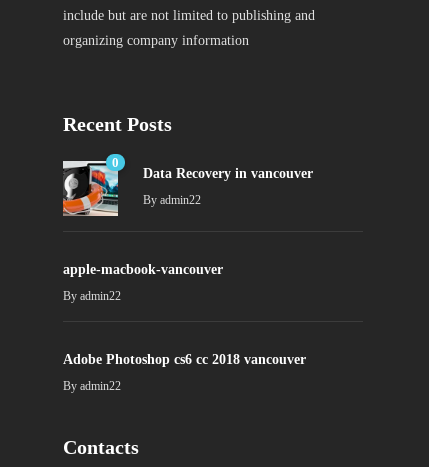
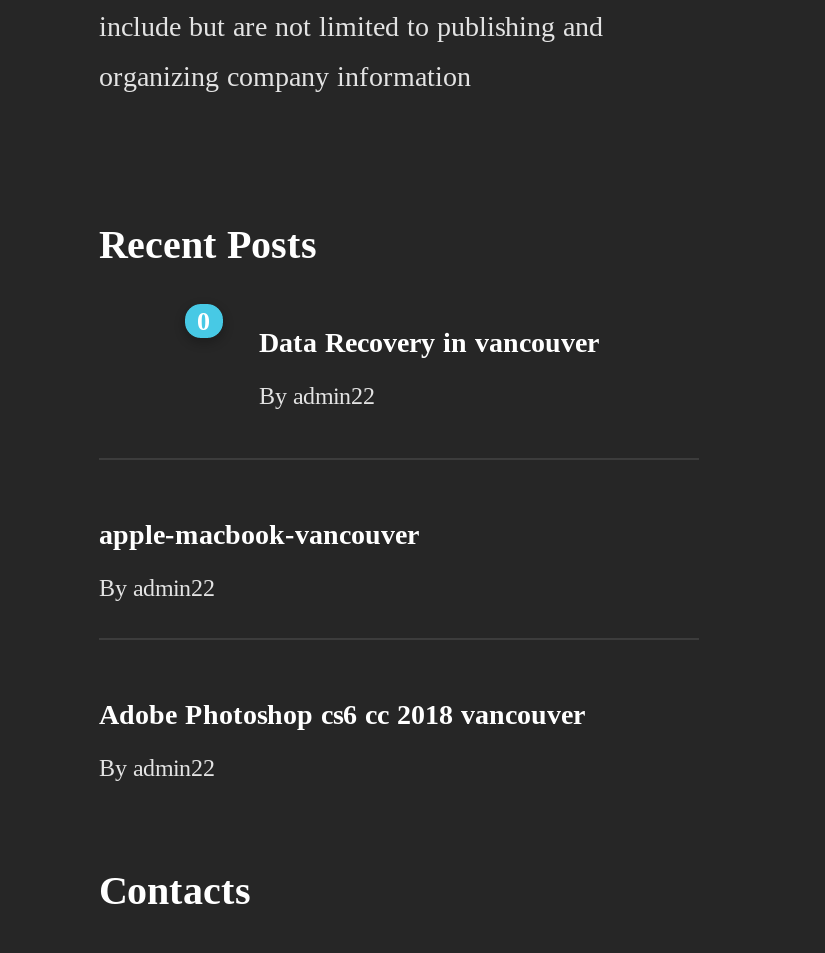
[62,160,119,217] [image] -> none

